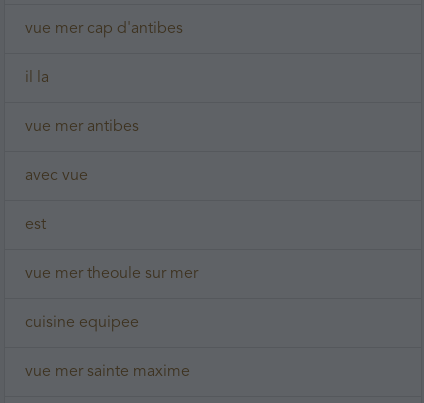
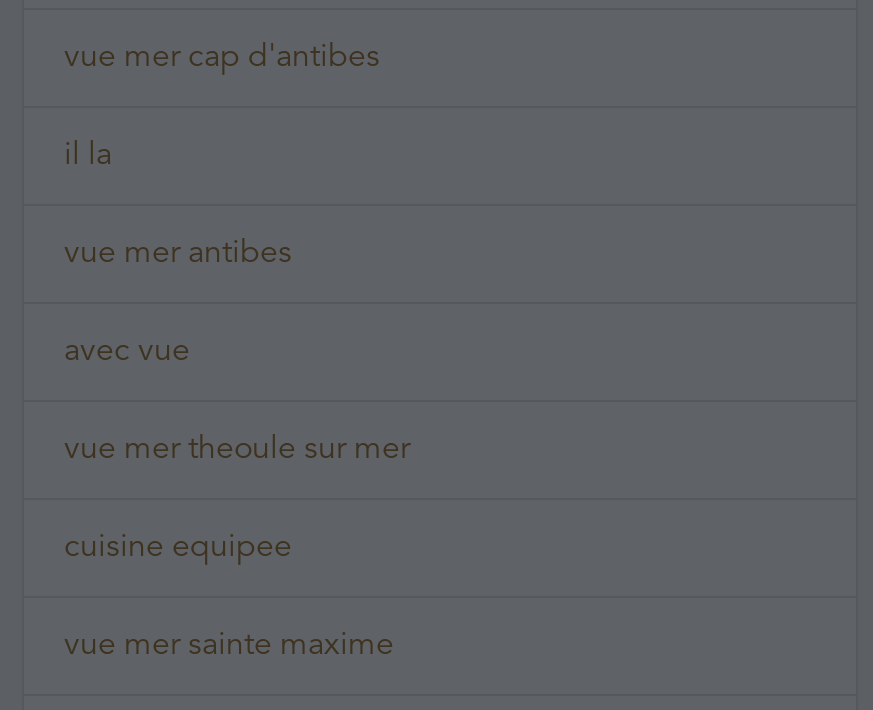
[25,217,46,233] est -> none

